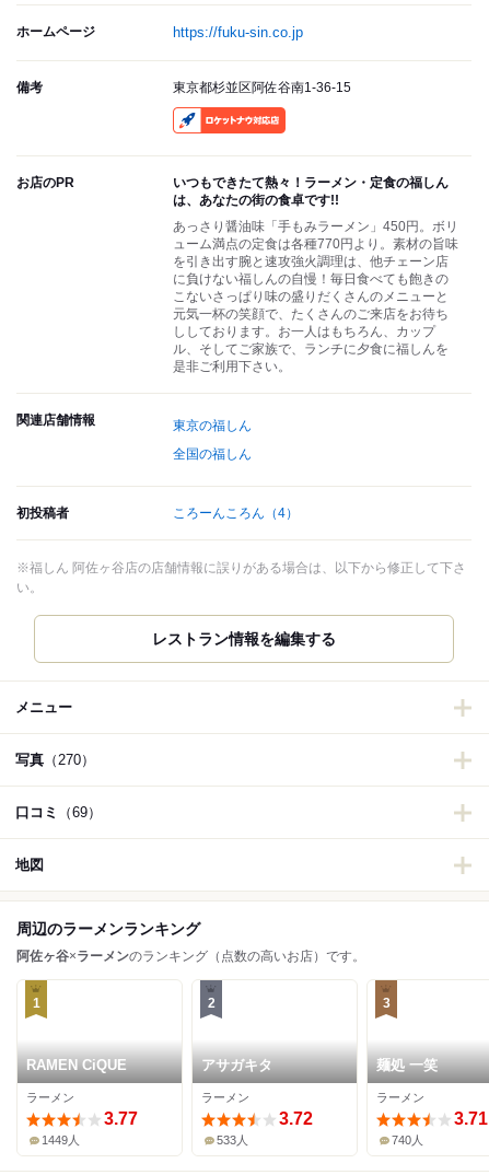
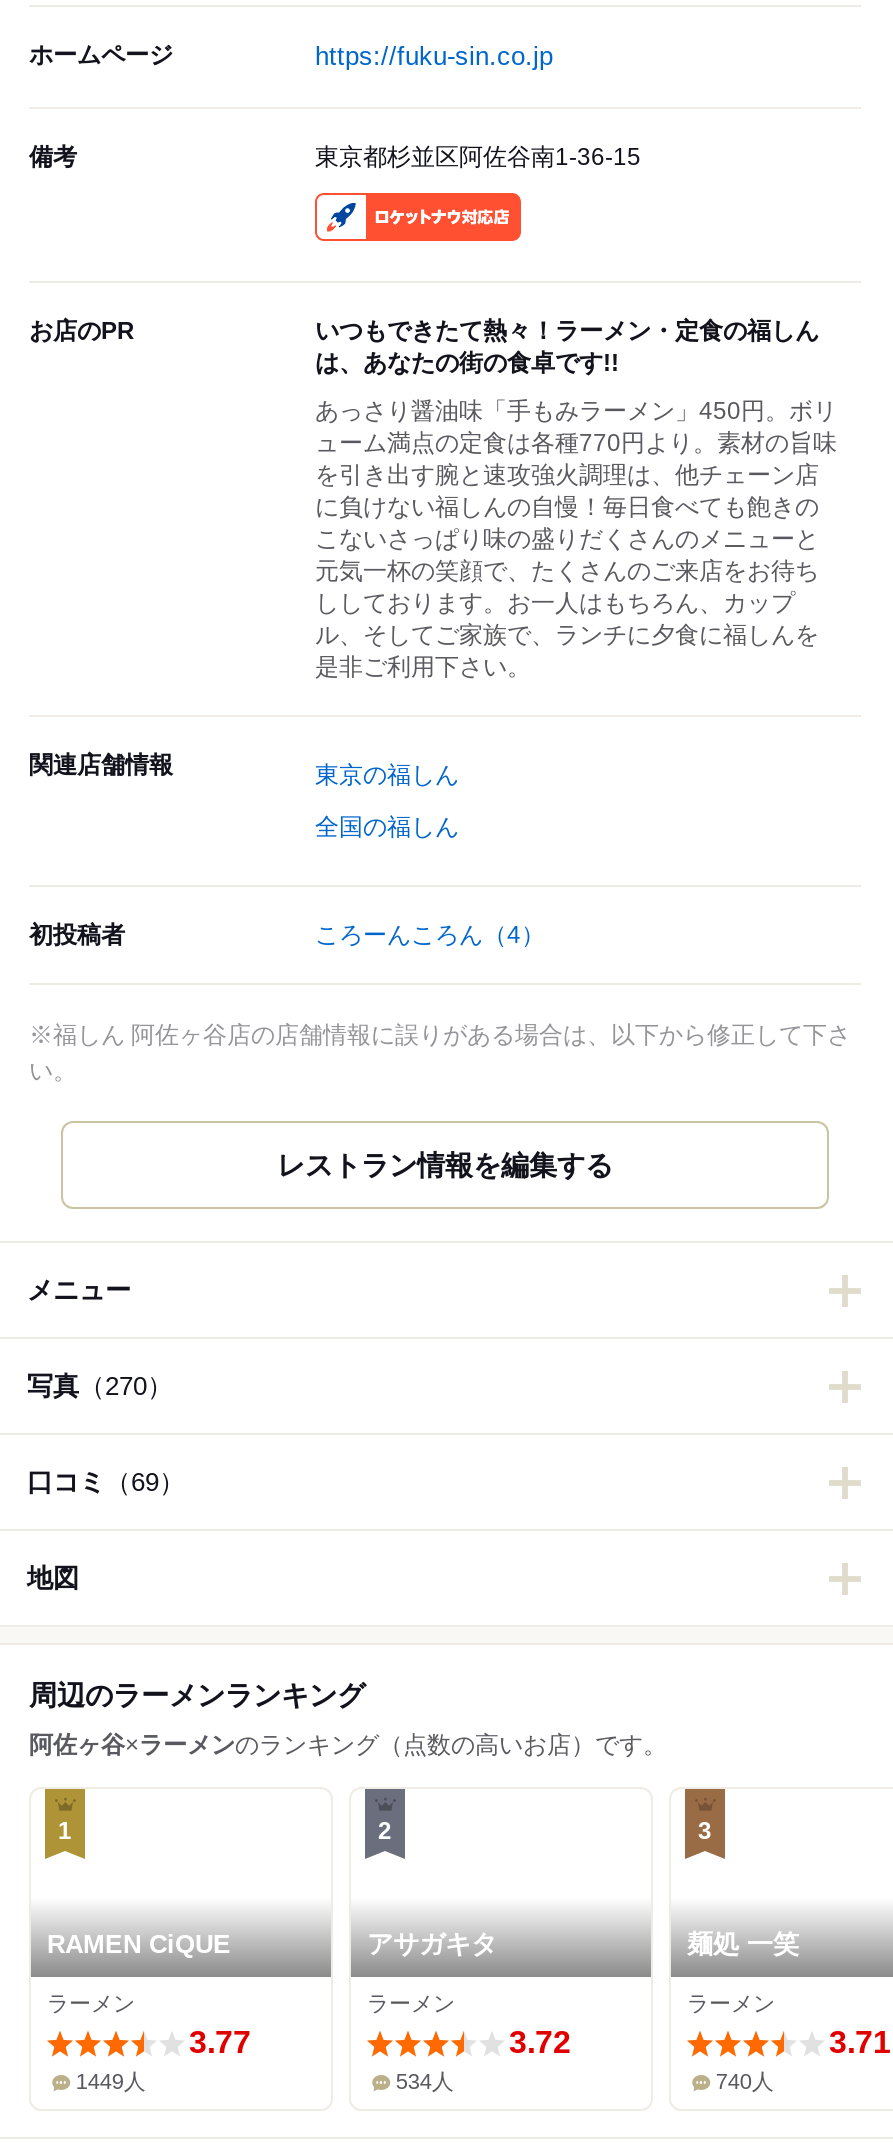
[217,1134,249,1147] 533人 -> [396,2070,454,2094] 534人

